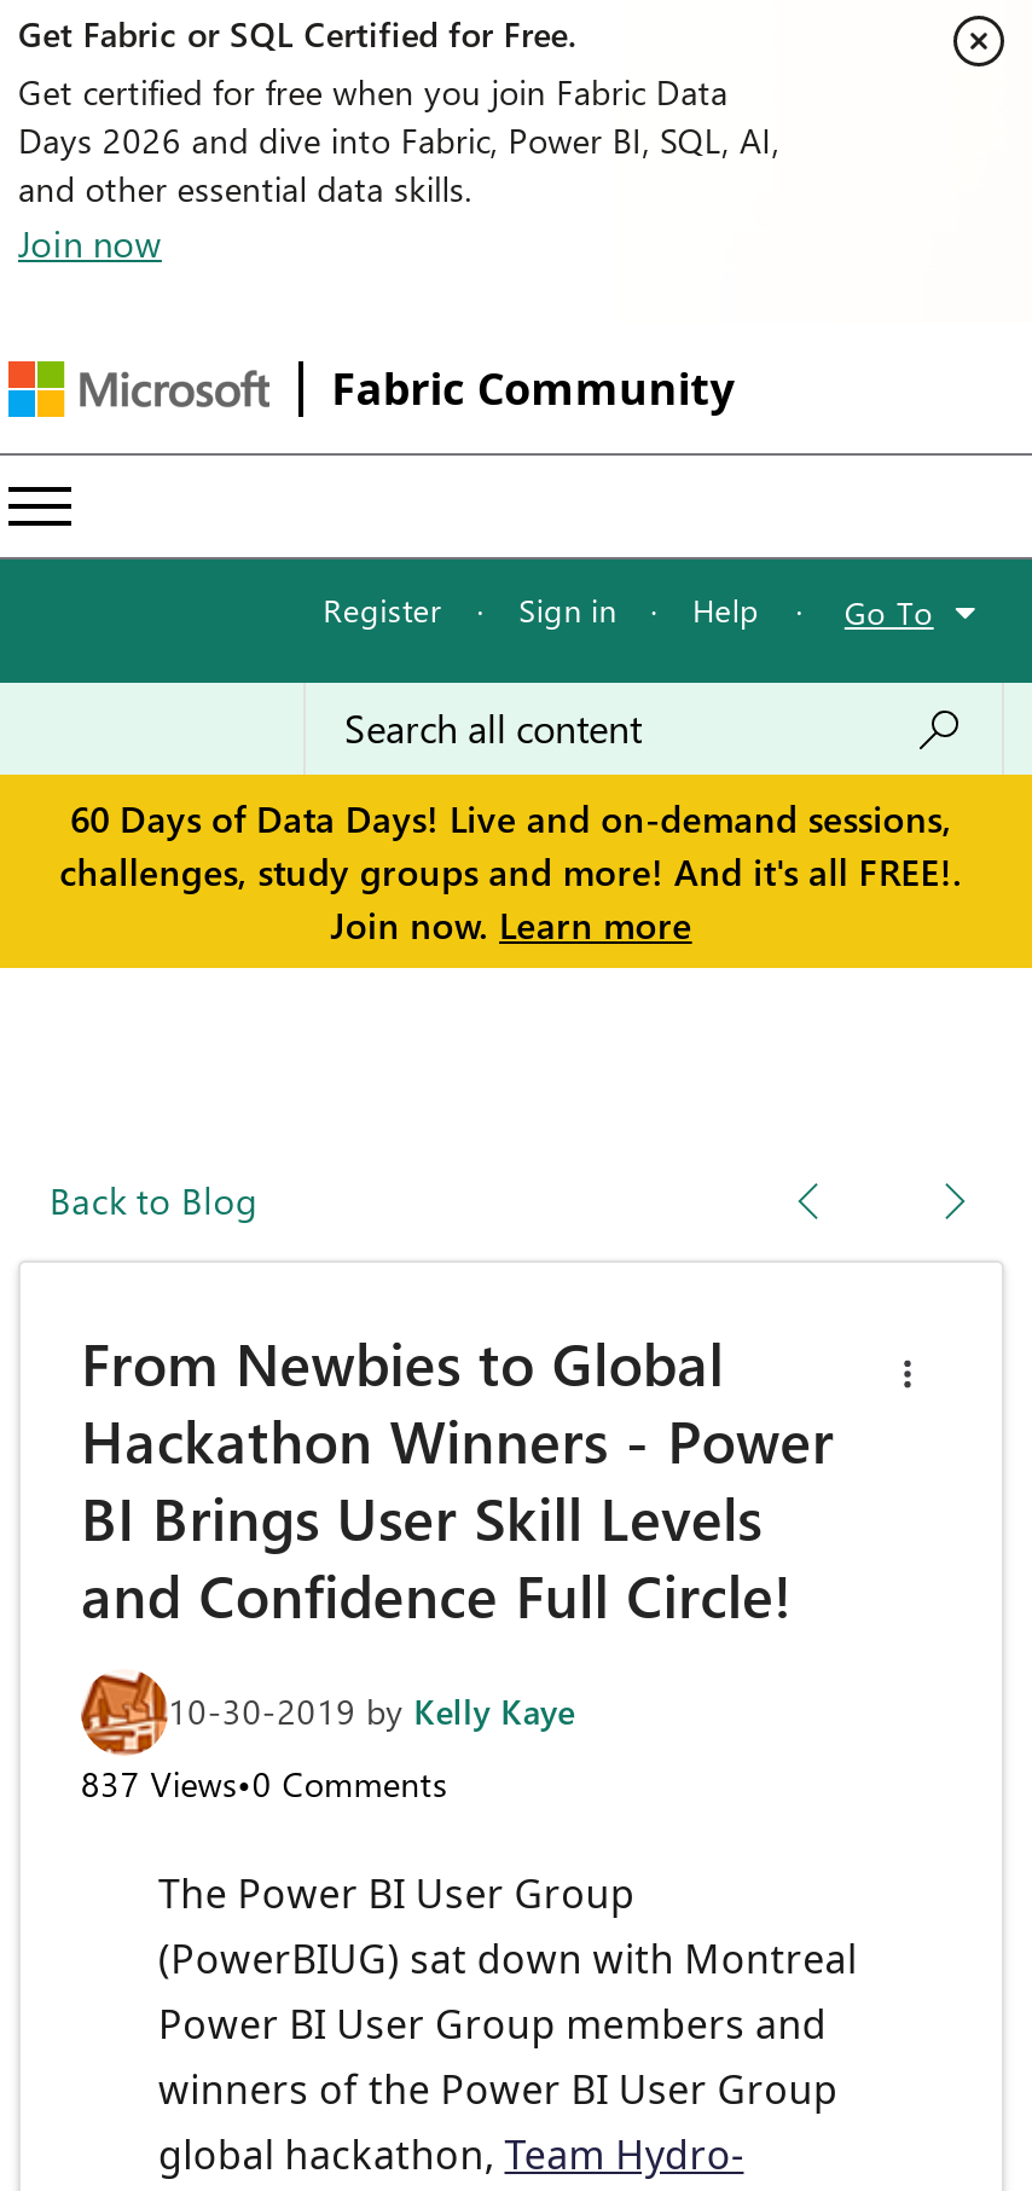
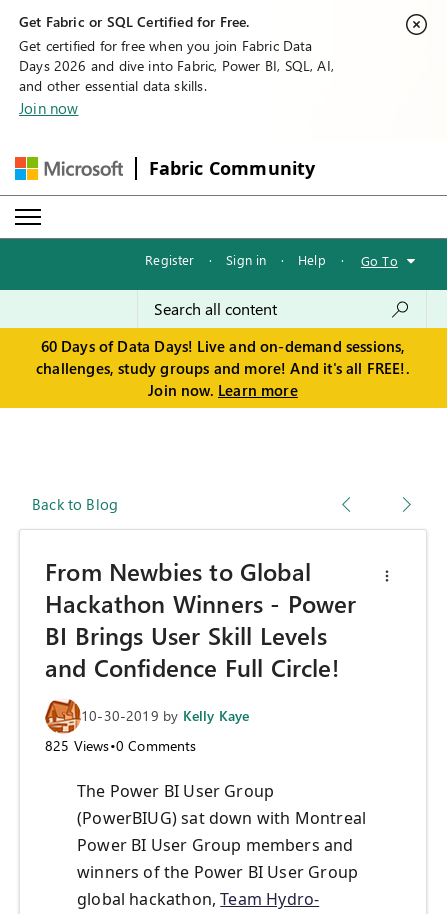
[81,1762,447,1808] 837 Views•0 Comments -> [45,736,197,755] 825 Views•0 Comments

